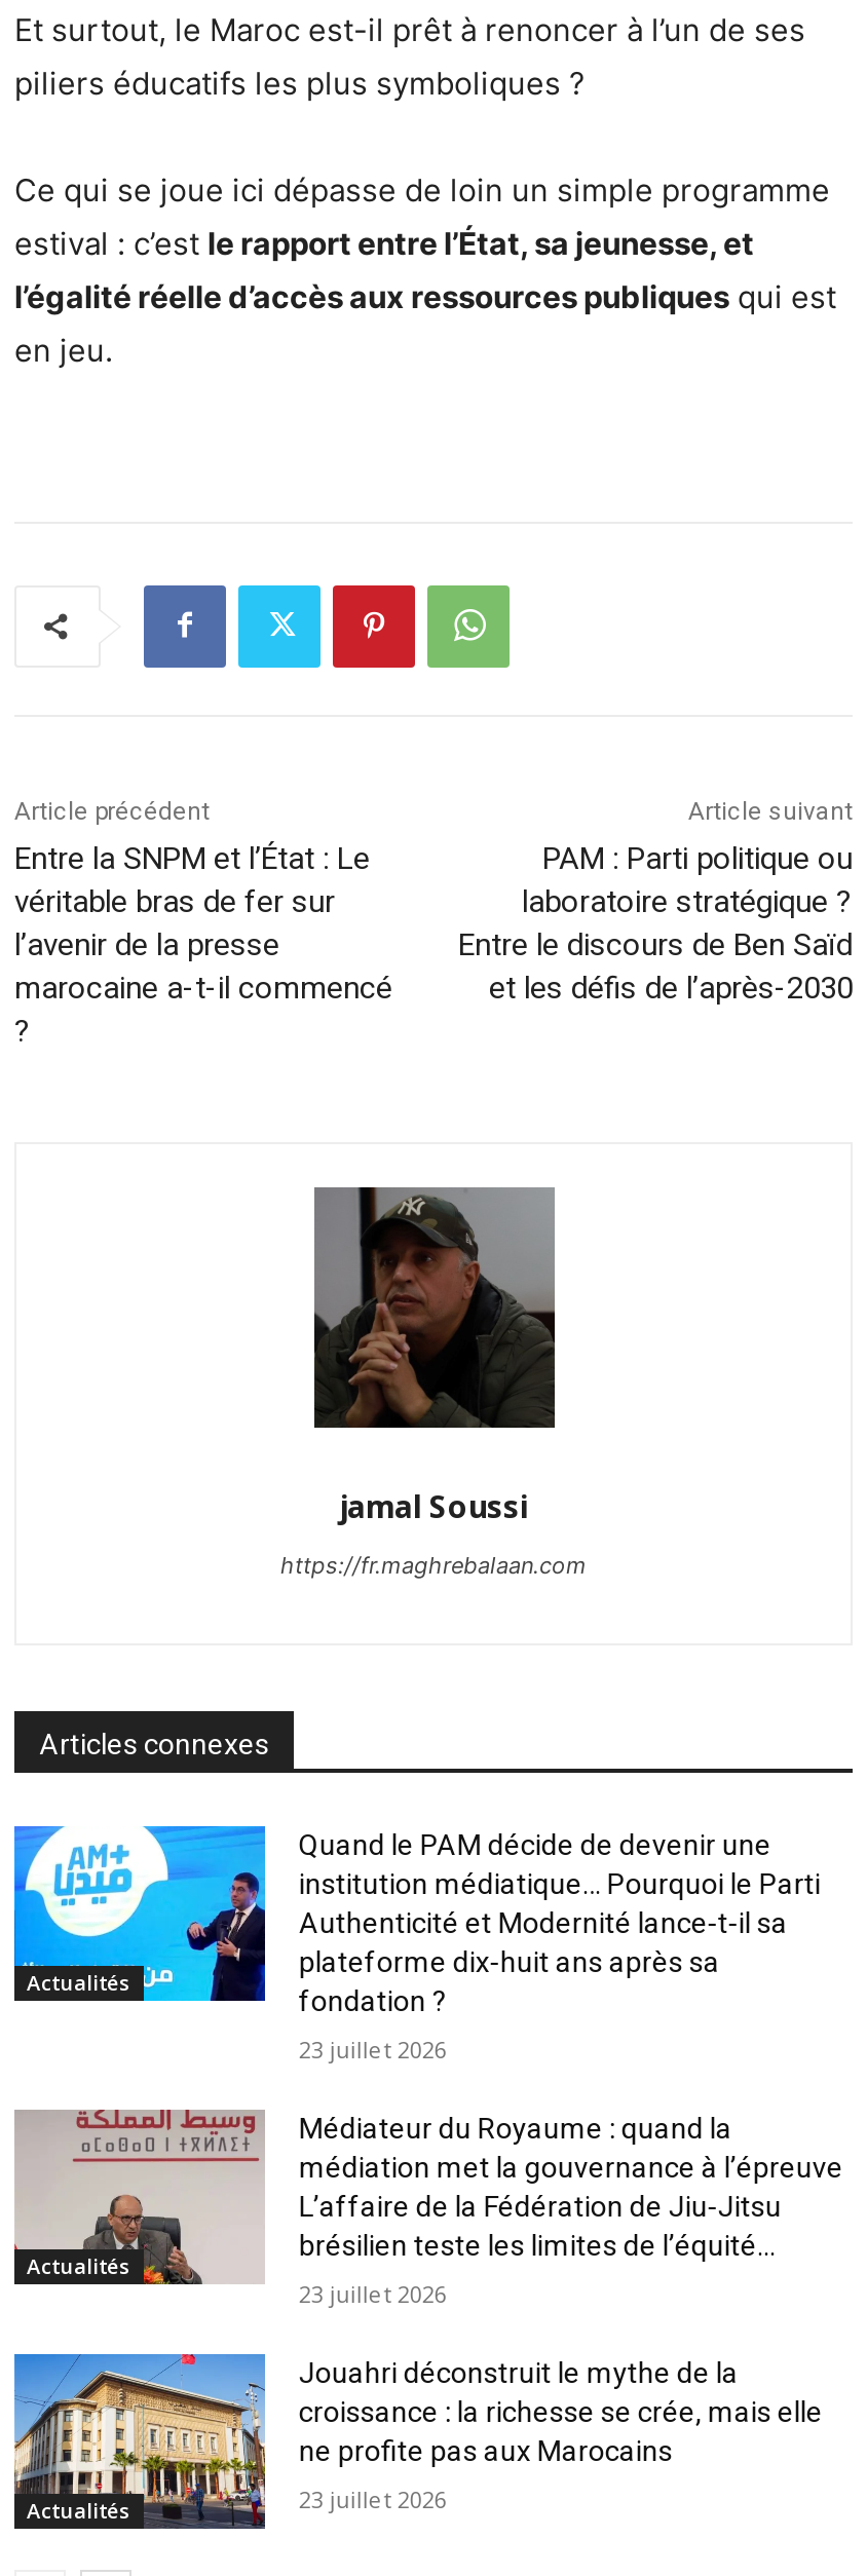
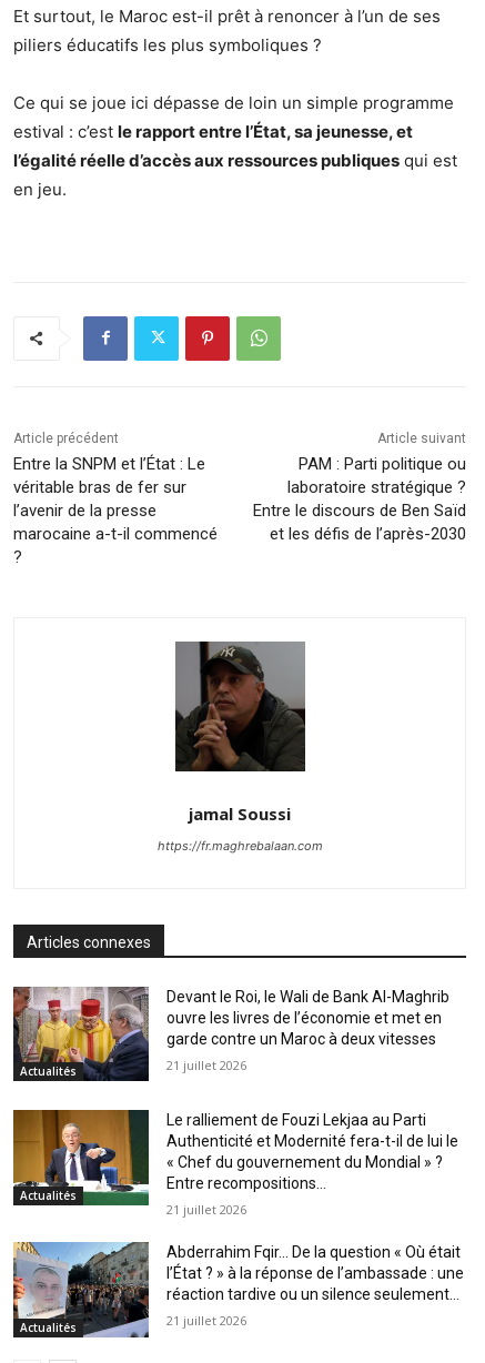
[12,1824,821,2016] [image] | Quand le PAM décide de devenir une | institution médiatique… Pourquoi le Parti | Authenticité et Modernité lance-t-il sa | plateforme dix-huit ans après sa | fondation ? -> [12,986,450,1082] [image] | Devant le Roi, le Wali de Bank Al-Maghrib | ouvre les livres de l’économie et met en | garde contre un Maroc à deux vitesses
[299,2033,447,2063] 23 juillet 2026 -> [167,1056,247,1073] 21 juillet 2026
[14,2108,843,2286] [image] | Médiateur du Royaume : quand la | médiation met la gouvernance à l’épreuve | L’affaire de la Fédération de Jiu-Jitsu | brésilien teste les limites de l’équité... -> [13,1109,459,1206] [image] | Le ralliement de Fouzi Lekjaa au Parti | Authenticité et Modernité fera-t-il de lui le | « Chef du gouvernement du Mondial » ? | Entre recompositions...
[299,2277,447,2308] 23 juillet 2026 -> [167,1201,247,1218] 21 juillet 2026
[12,2350,823,2529] [image] | Jouahri déconstruit le mythe de la | croissance : la richesse se crée, mais elle | ne profite pas aux Marocains -> [12,1241,464,1339] [image] | Abderrahim Fqir… De la question « Où était | l’État ? » à la réponse de l’ambassade : une | réaction tardive ou un silence seulement...
[299,2483,447,2513] 23 juillet 2026 -> [167,1312,247,1329] 21 juillet 2026

